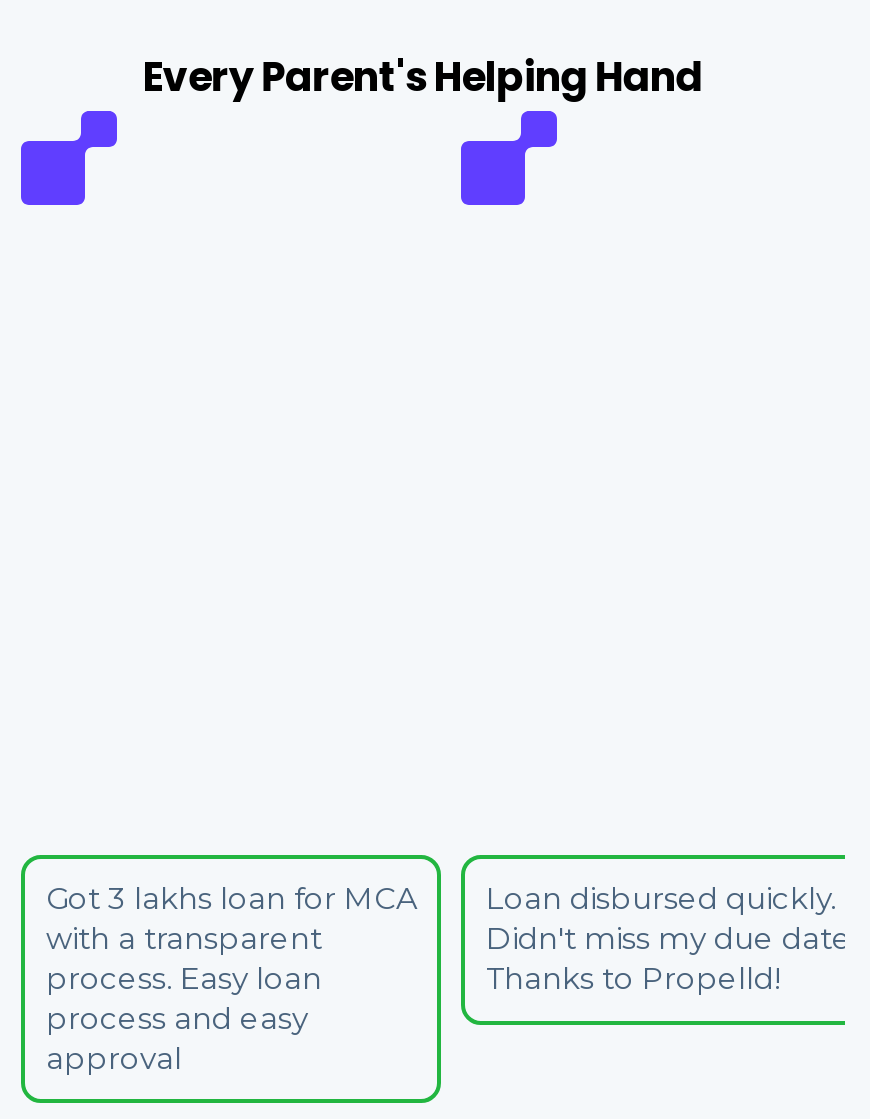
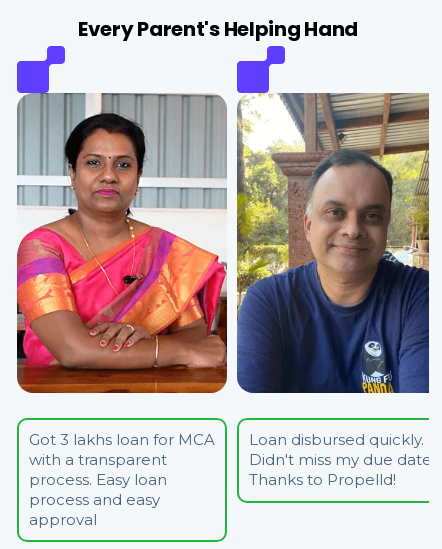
none -> [16,92,228,394] [image]
none -> [236,92,430,394] [image]

